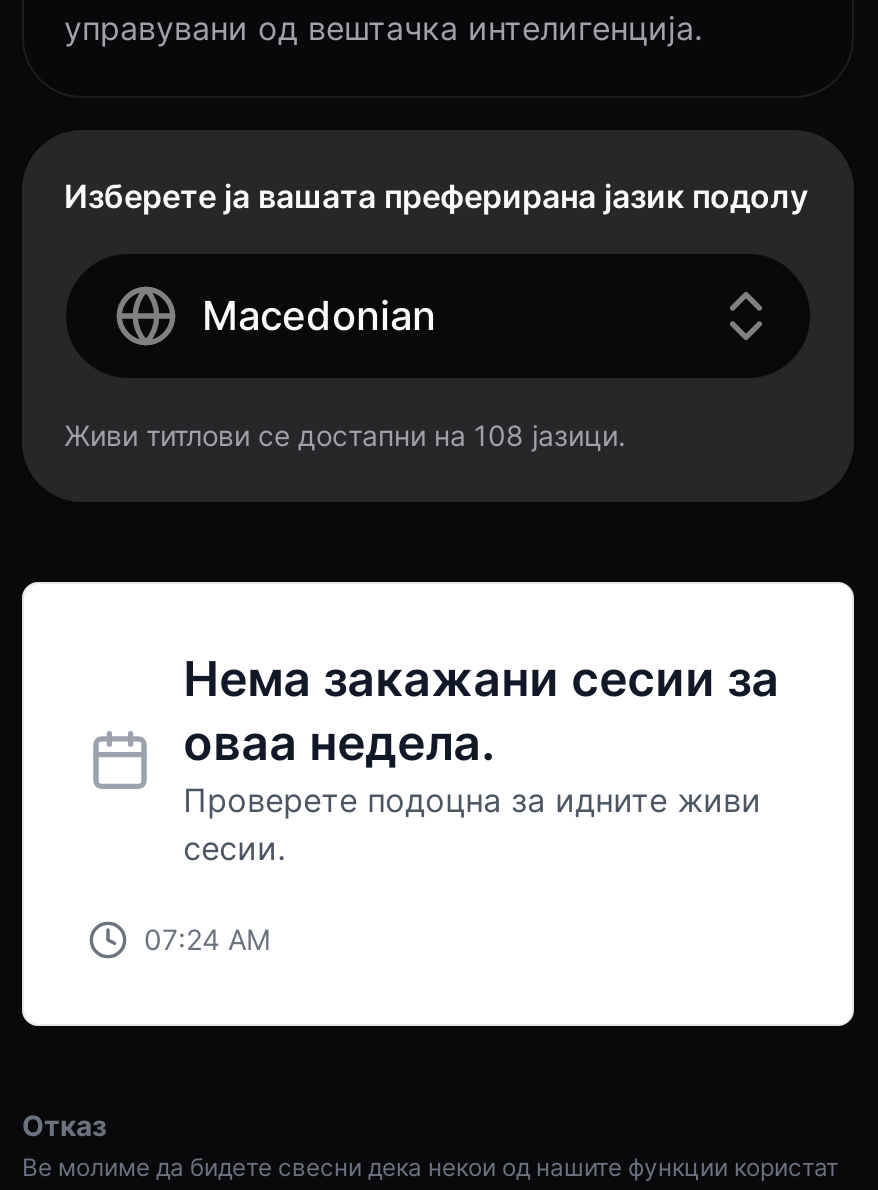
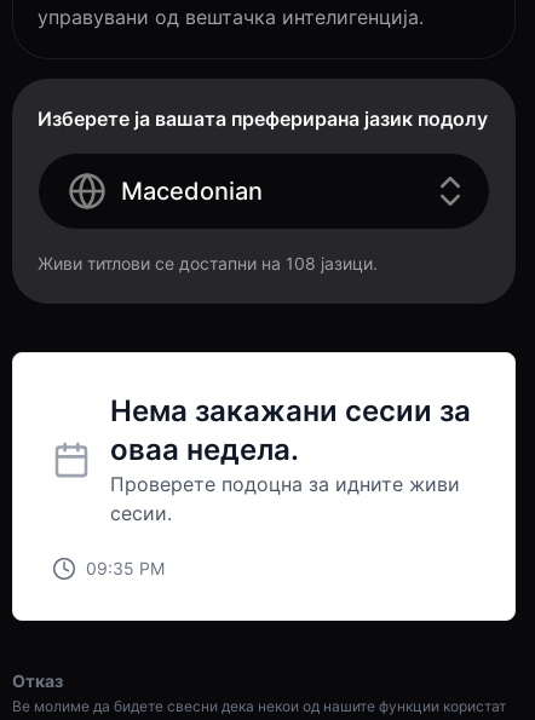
[144,922,270,956] 07:24 AM -> [86,558,165,578] 09:35 PM

